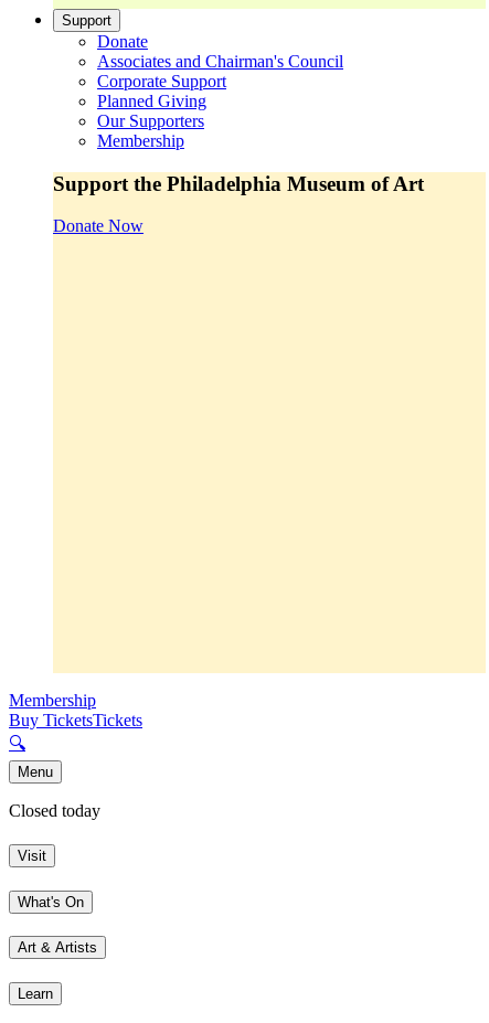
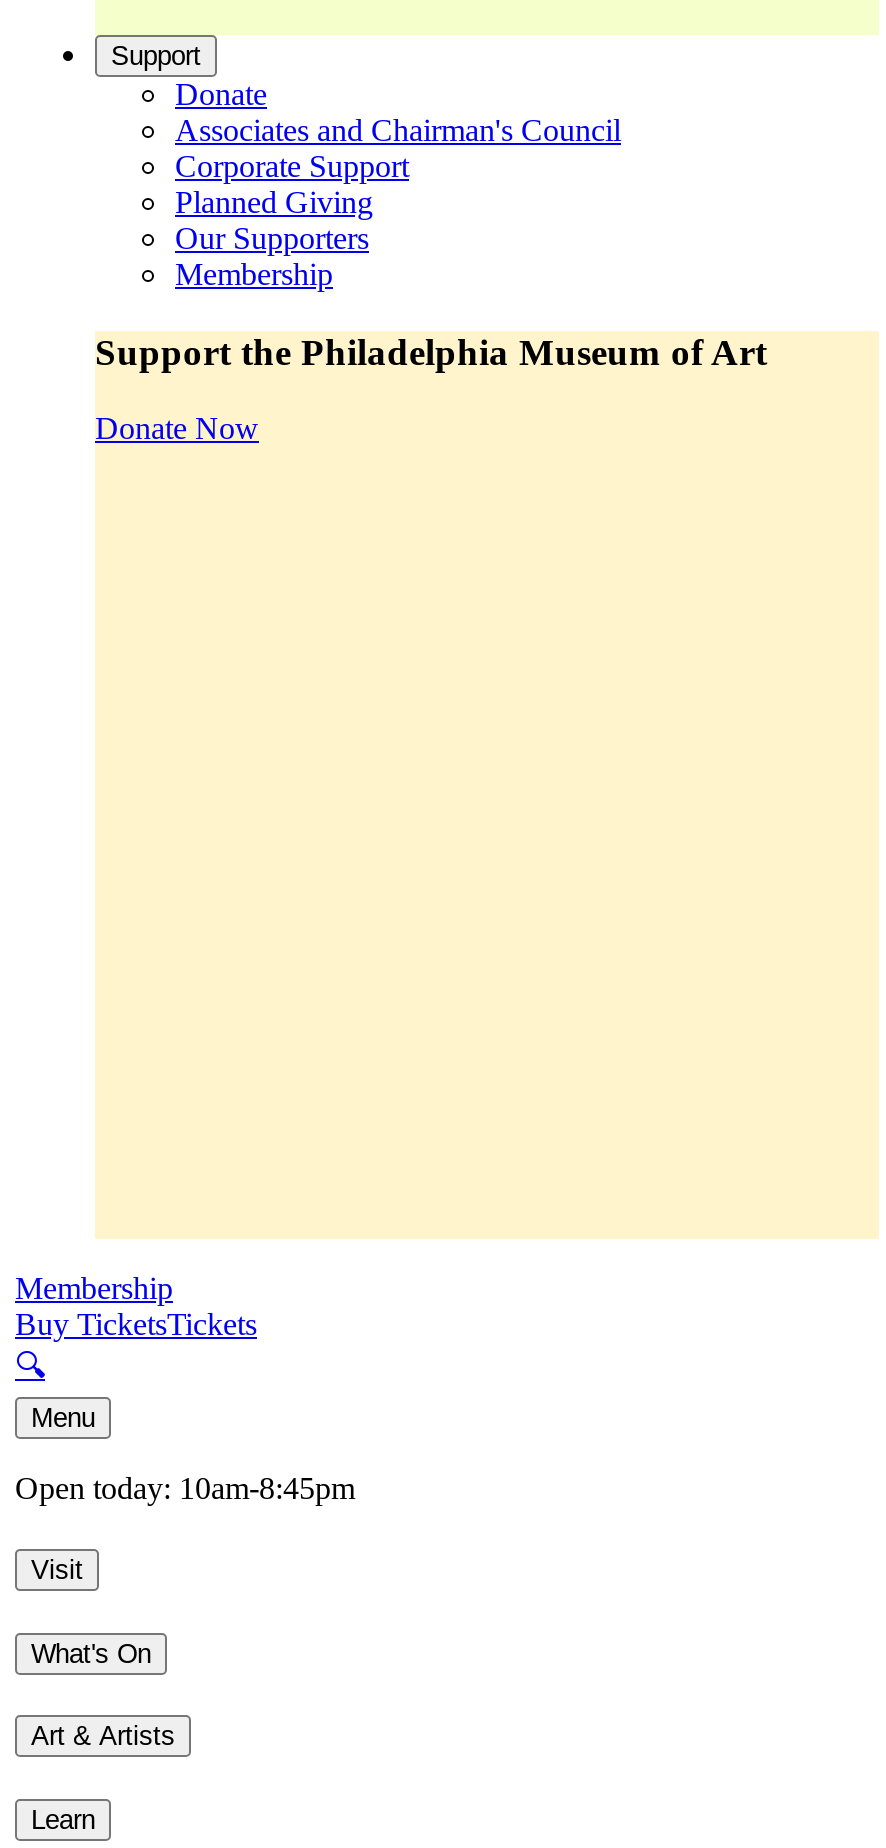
[9,802,100,820] Closed today -> [15,1472,355,1506] Open today: 10am-8:45pm

